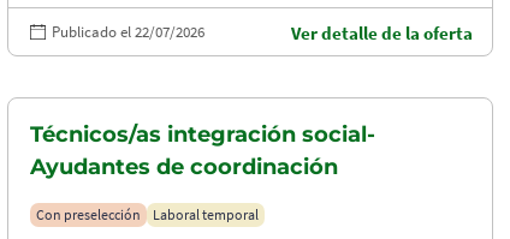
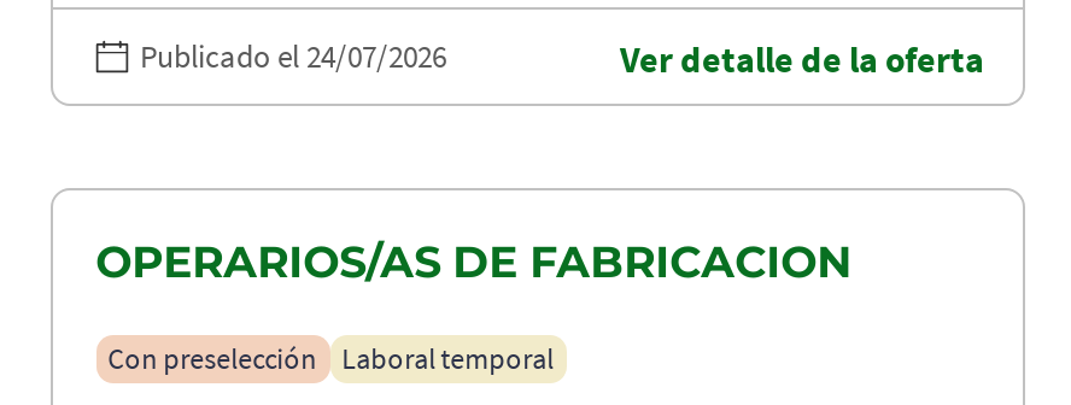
[52,22,204,42] Publicado el 22/07/2026 -> [140,37,446,78] Publicado el 24/07/2026
[30,122,375,180] Técnicos/as integración social- | Ayudantes de coordinación -> [96,237,853,290] OPERARIOS/AS DE FABRICACION

